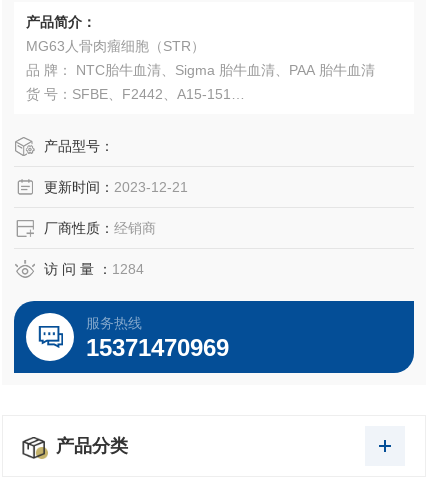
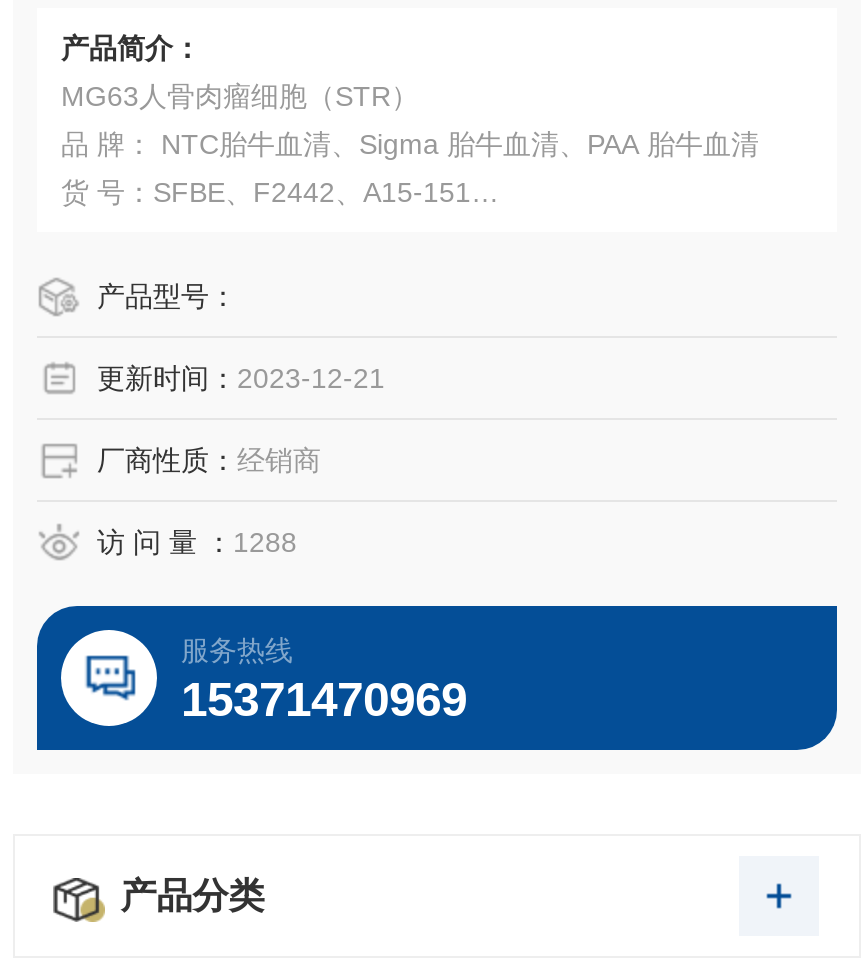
[44,261,144,277] 访 问 量 ：1284 -> [97,526,297,558] 访 问 量 ：1288

